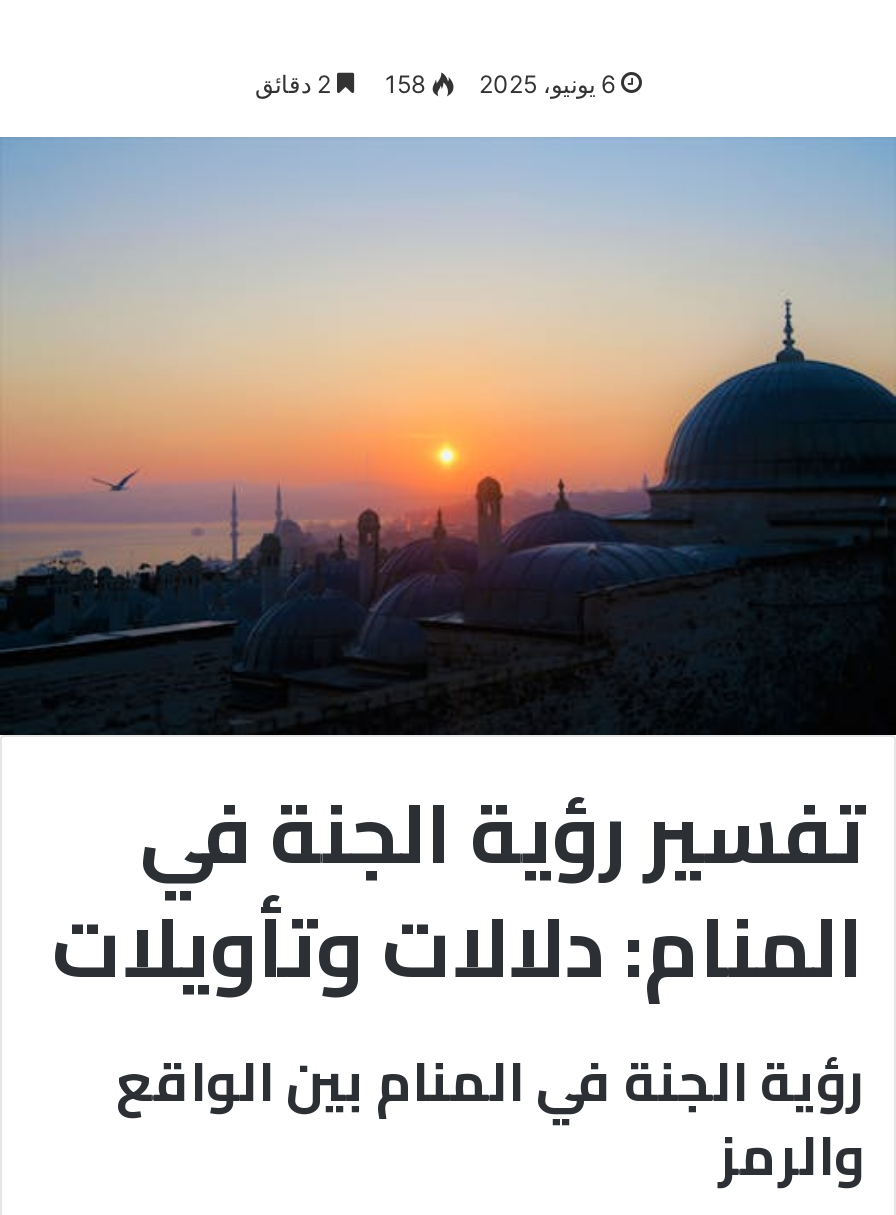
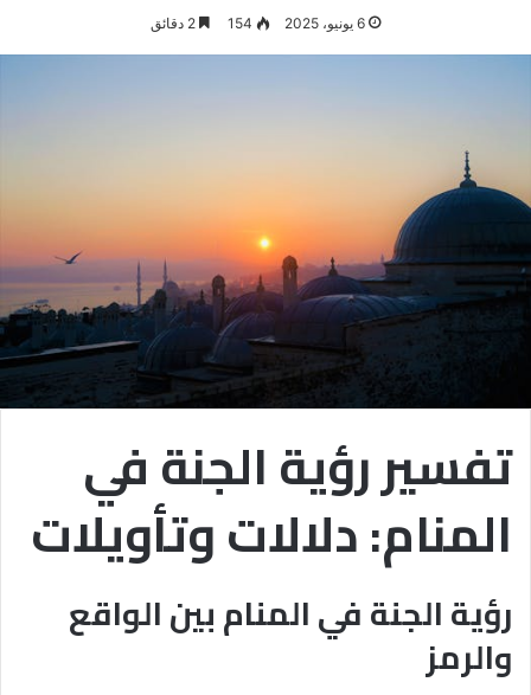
[385,69,425,99] 158 -> [228,14,252,32] 154

